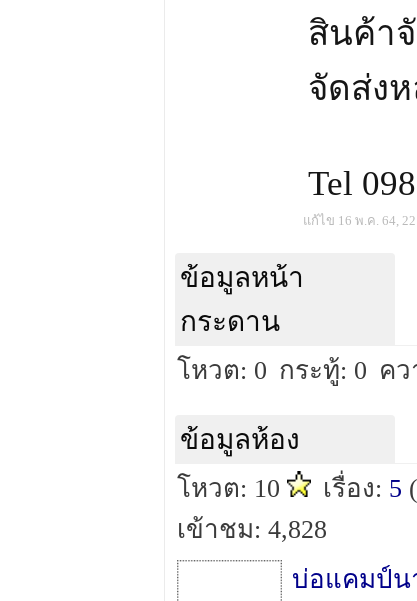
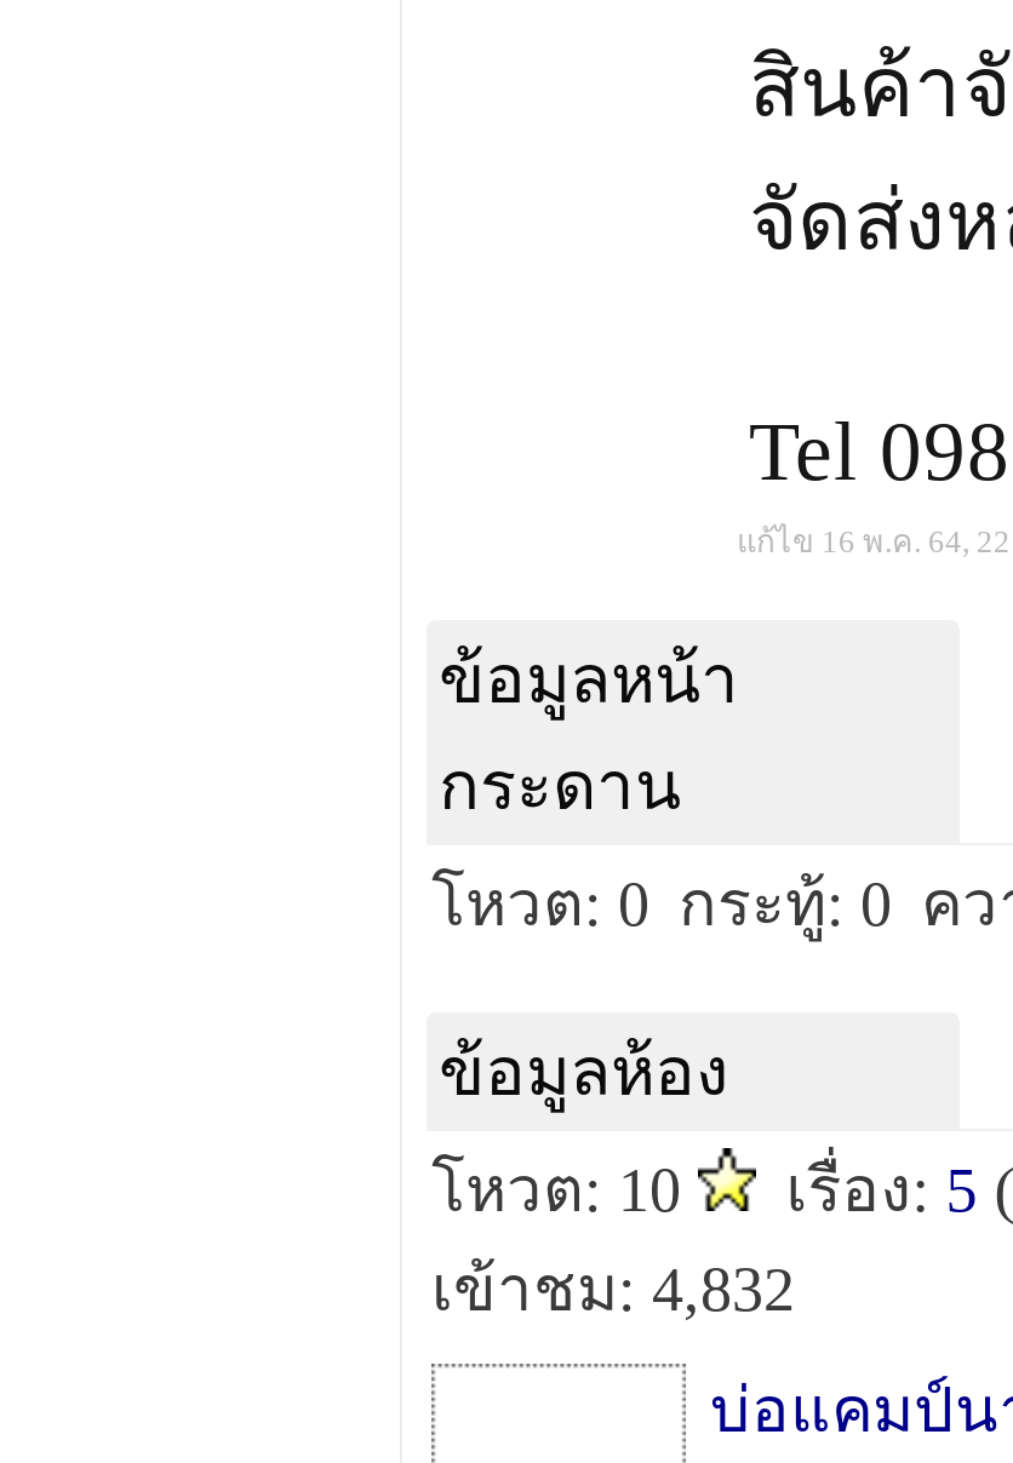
[177,515,327,544] เข้าชม: 4,828 -> [431,1255,795,1325] เข้าชม: 4,832

